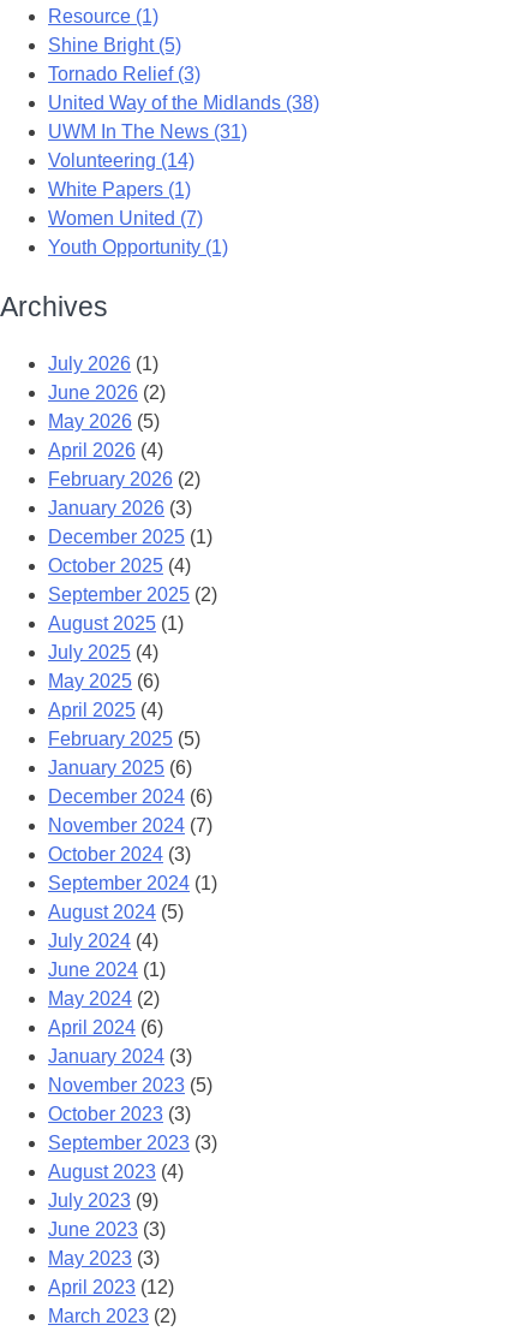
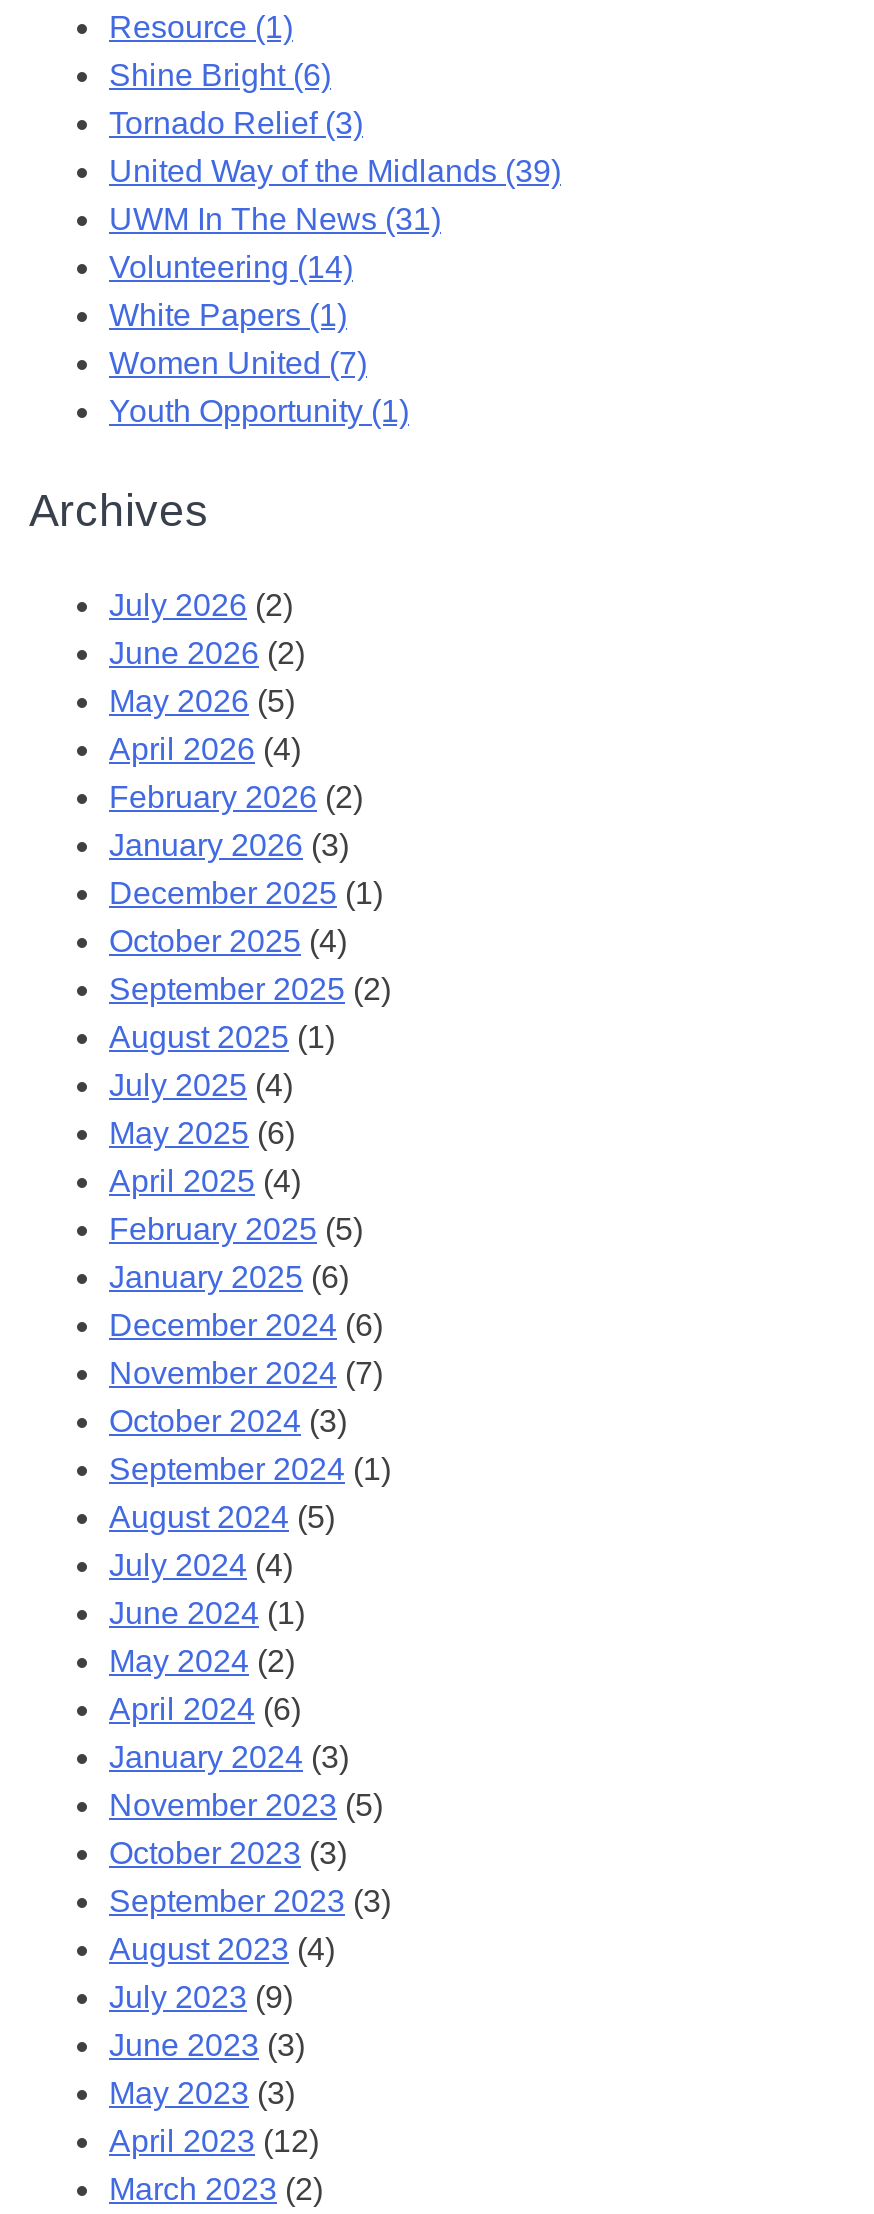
[48,34,181,55] Shine Bright (5) -> [109,57,331,91] Shine Bright (6)
[48,92,319,112] United Way of the Midlands (38) -> [109,153,561,187] United Way of the Midlands (39)
[48,353,158,374] July 2026 (1) -> [109,588,293,622] July 2026 (2)

